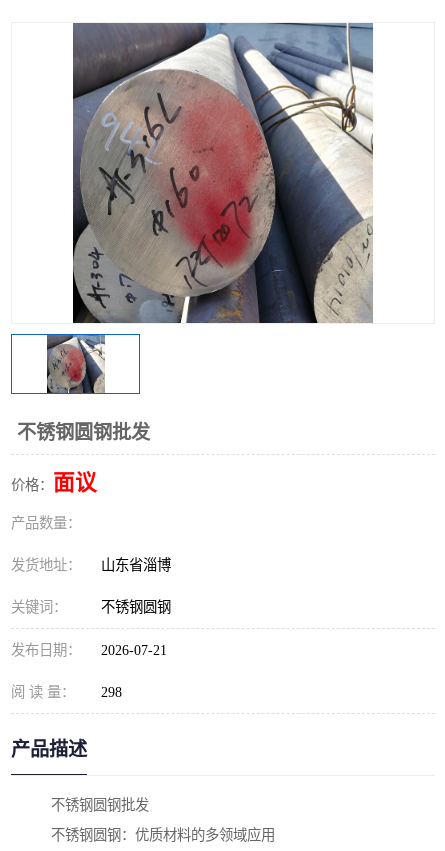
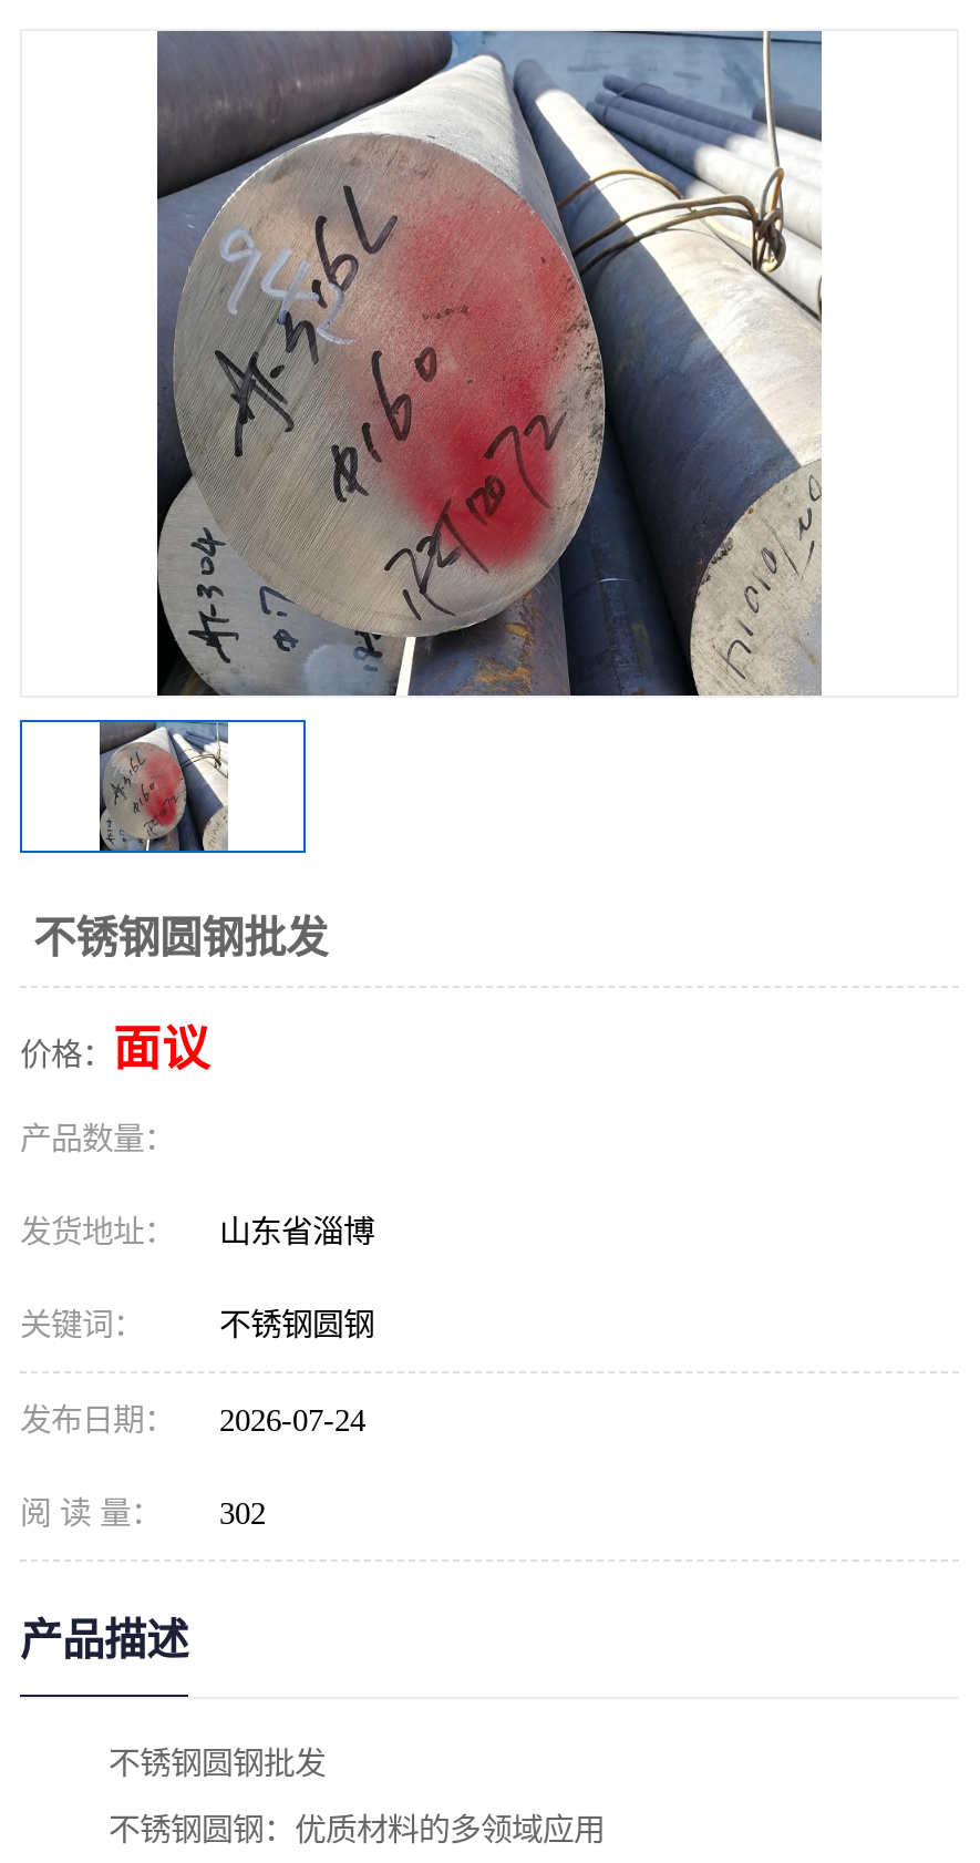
[11,642,167,658] 发布日期： 2026-07-21 -> [20,1402,365,1438] 发布日期： 2026-07-24
[11,684,122,700] 阅 读 量： 298 -> [20,1495,266,1531] 阅 读 量： 302

